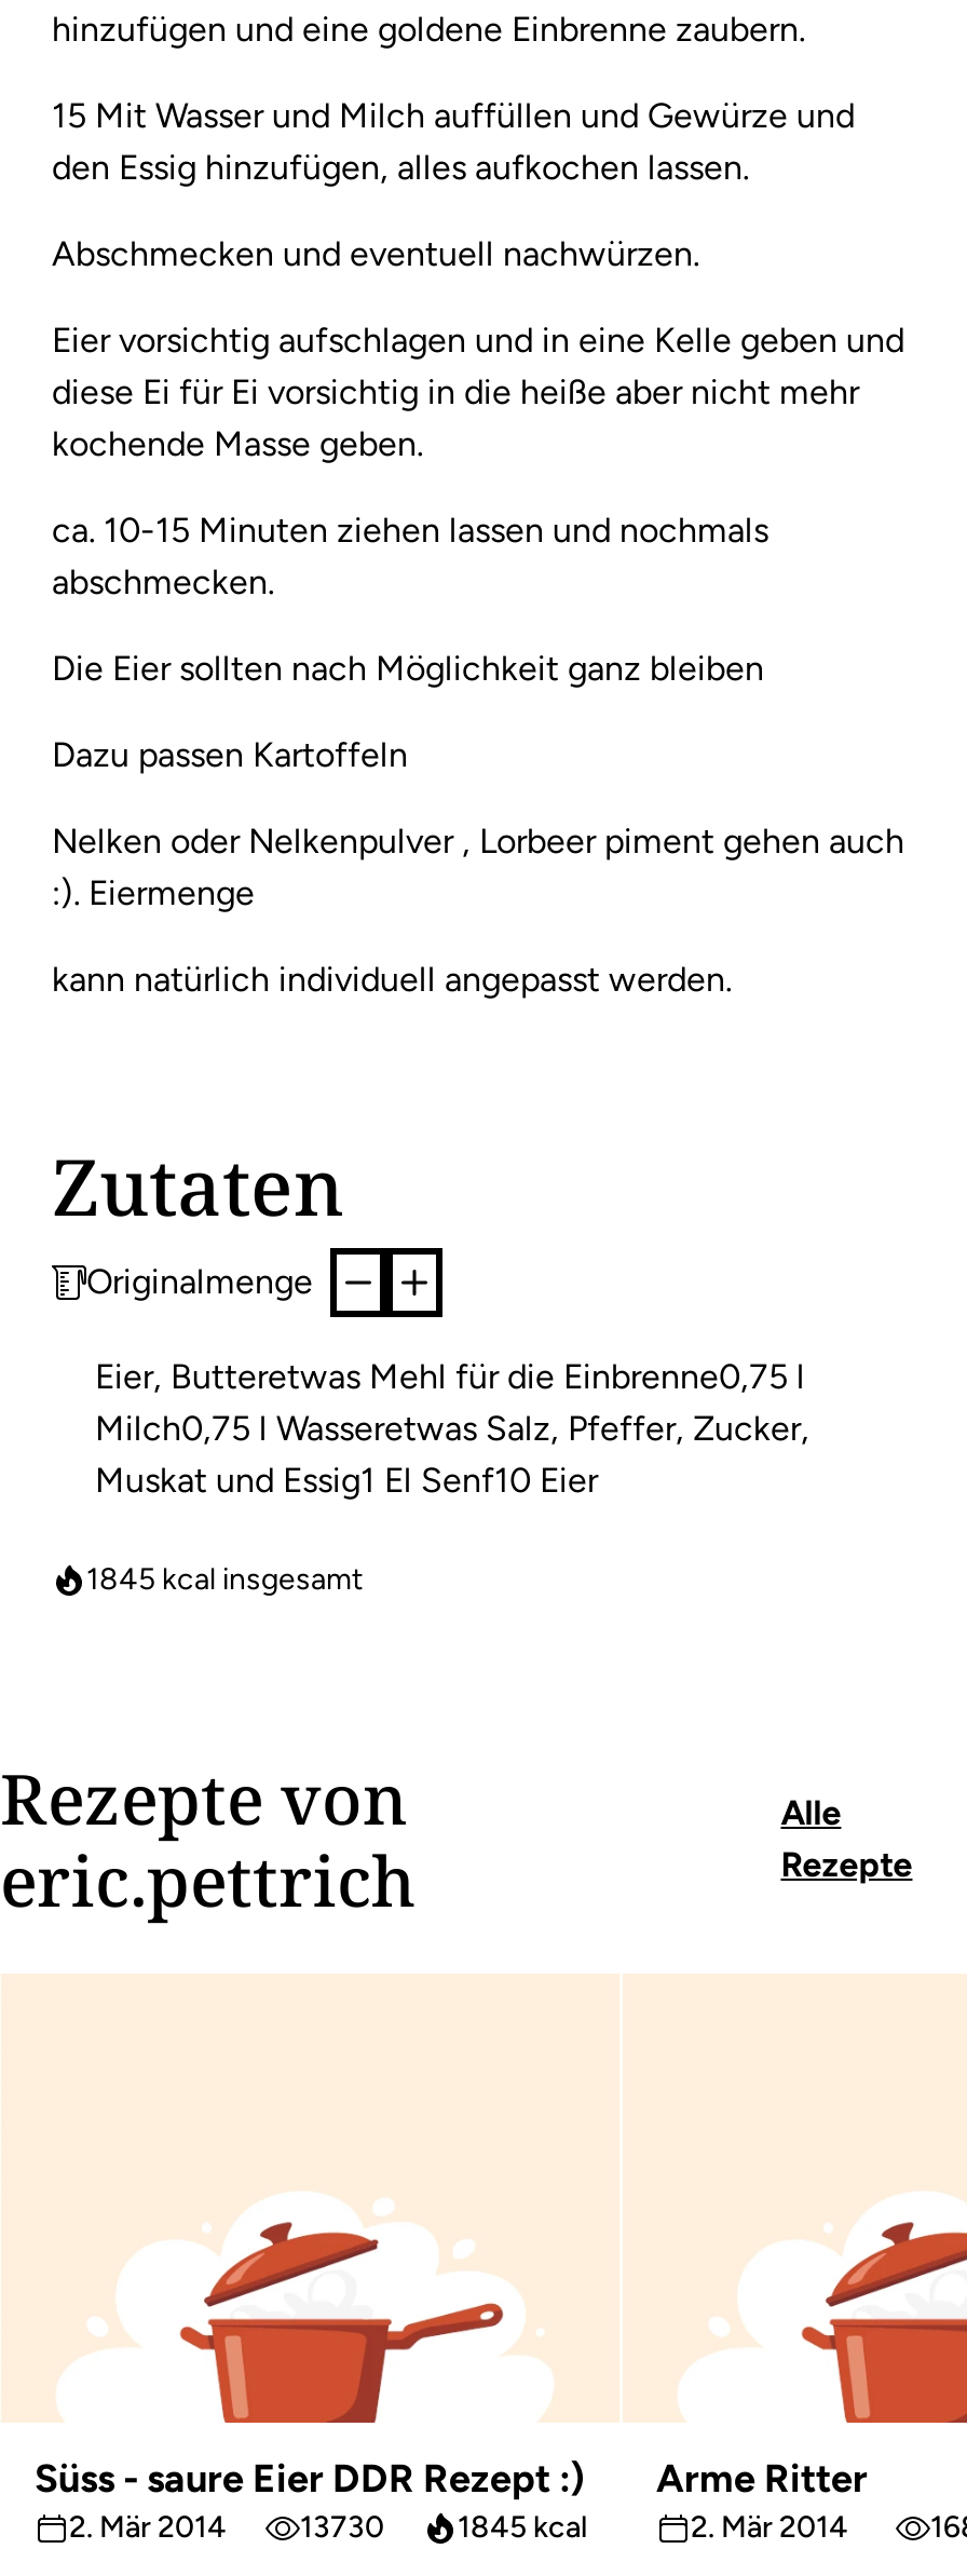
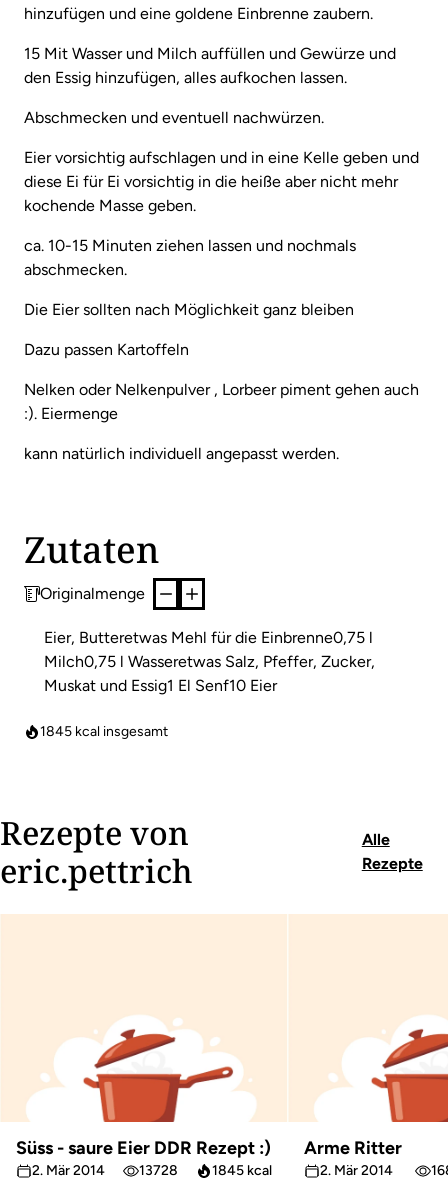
[69,2509,587,2546] 2. Mär 2014 13730 1845 kcal -> [32,1162,272,1179] 2. Mär 2014 13728 1845 kcal

